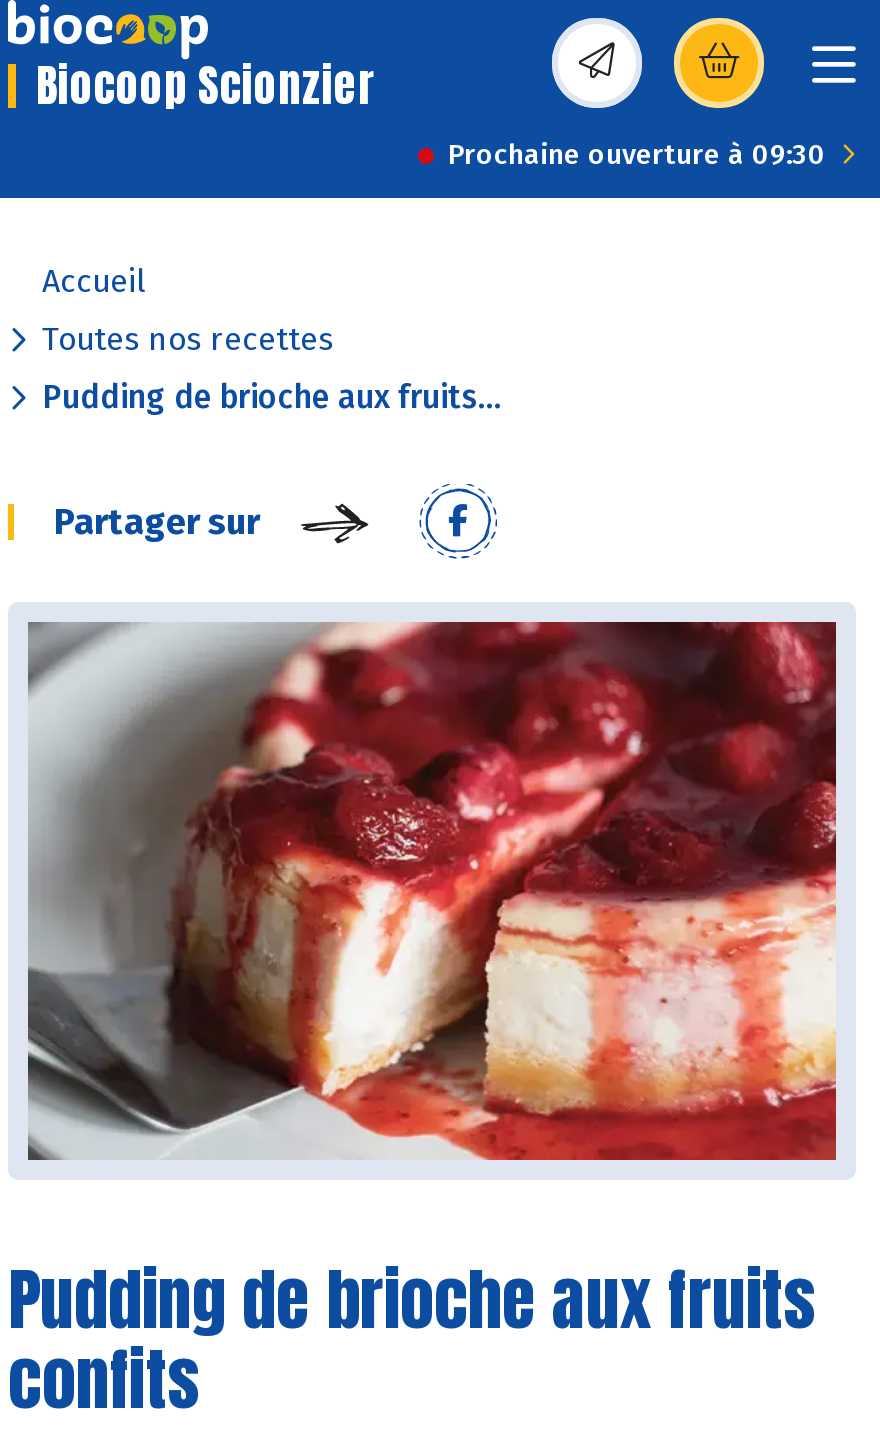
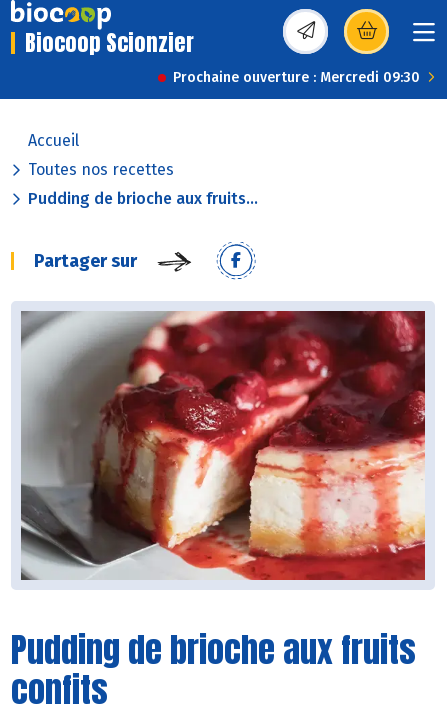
[448,138,826,172] Prochaine ouverture à 09:30 -> [173,69,420,86] Prochaine ouverture : Mercredi 09:30

